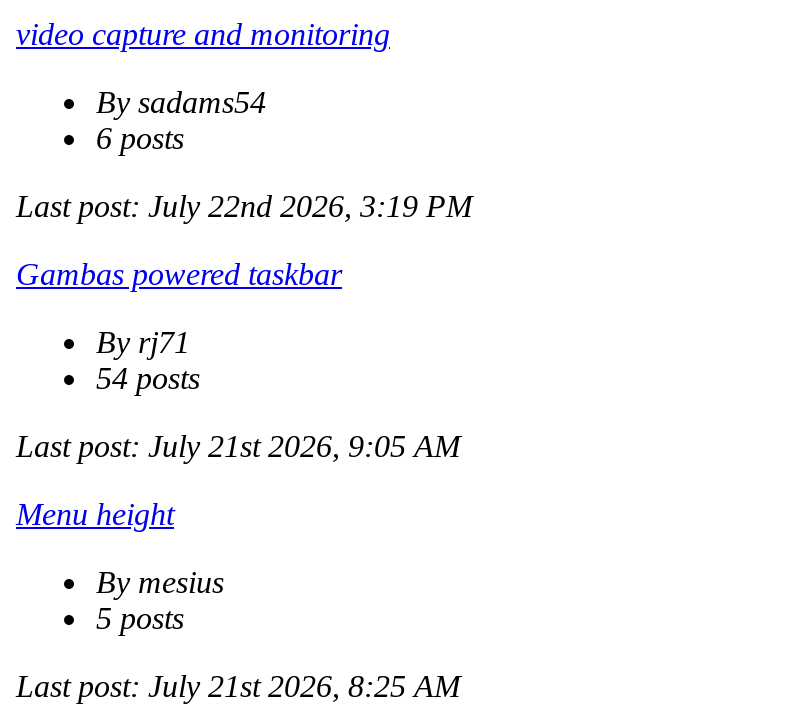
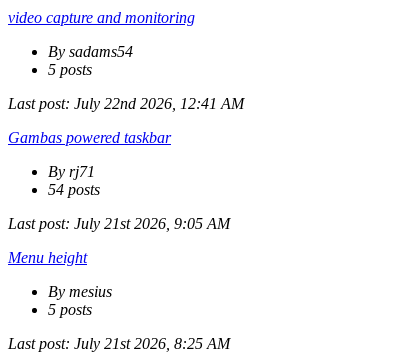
[96,122,184,156] 6 posts -> [48,61,92,78] 5 posts
[16,190,472,224] Last post: July 22nd 2026, 3:19 PM -> [8,95,244,112] Last post: July 22nd 2026, 12:41 AM

